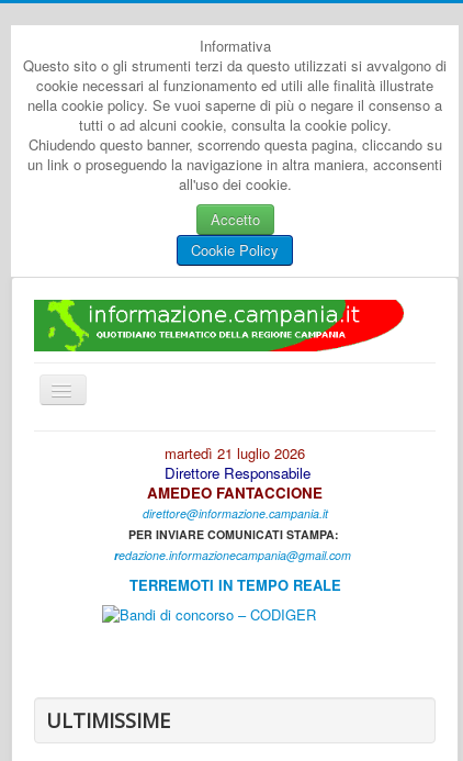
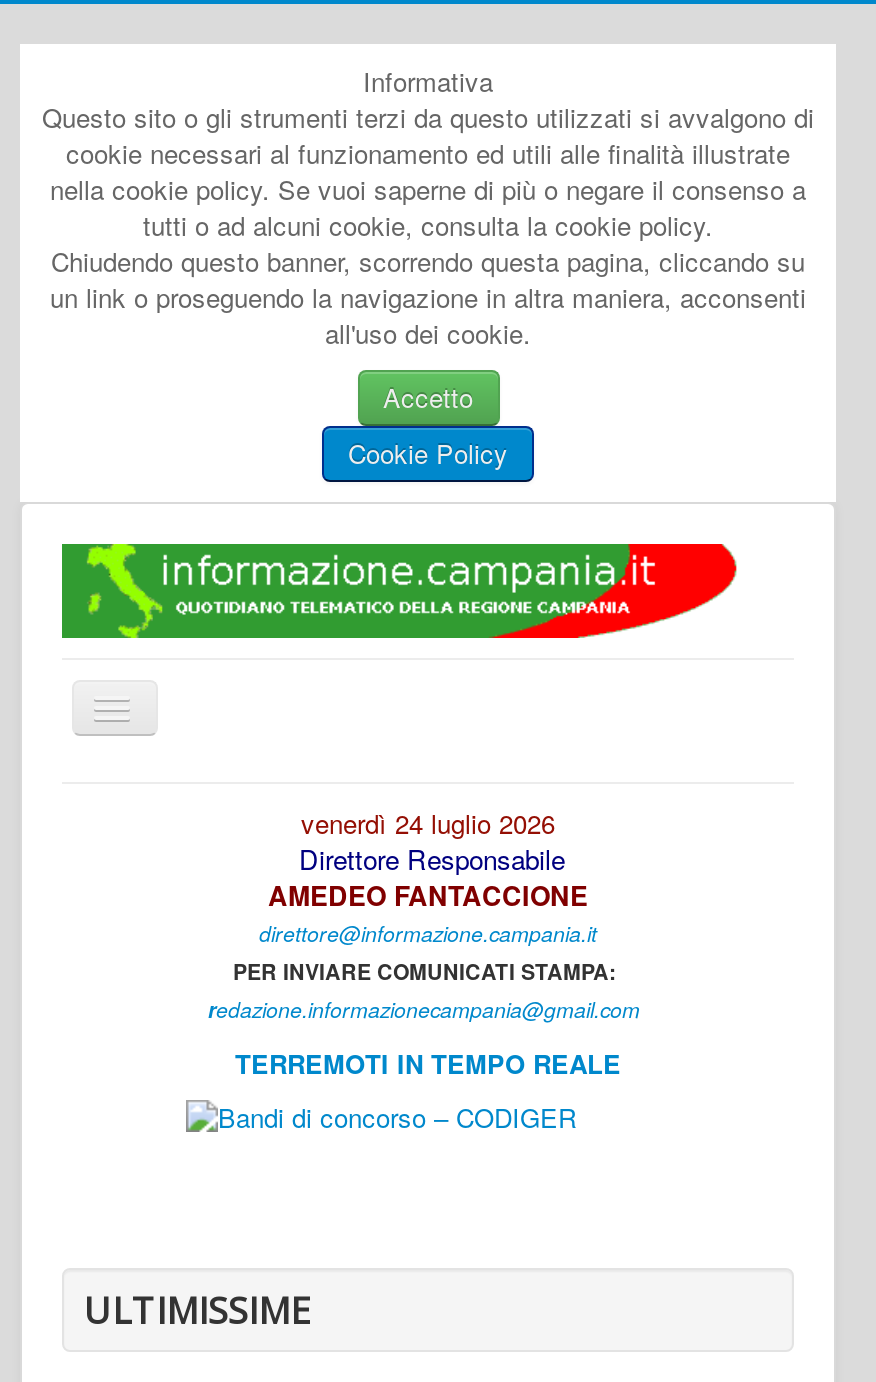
[165,442,305,463] martedì 21 luglio 2026 -> [301,804,555,842] venerdì 24 luglio 2026

